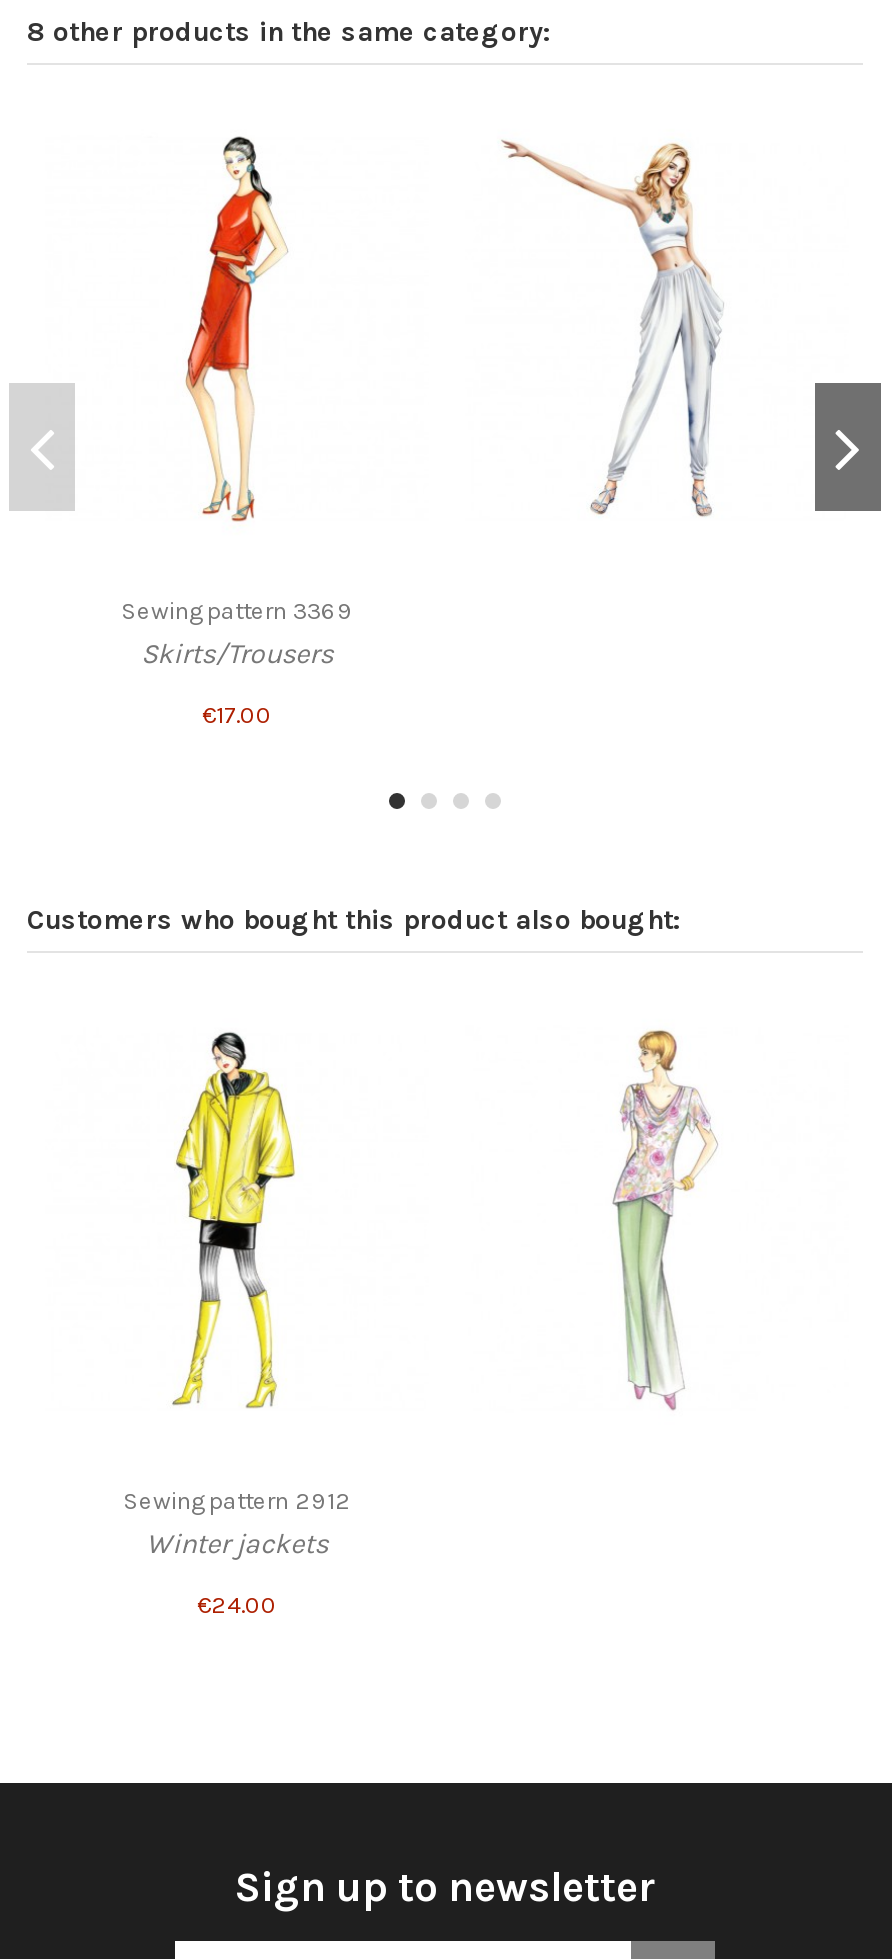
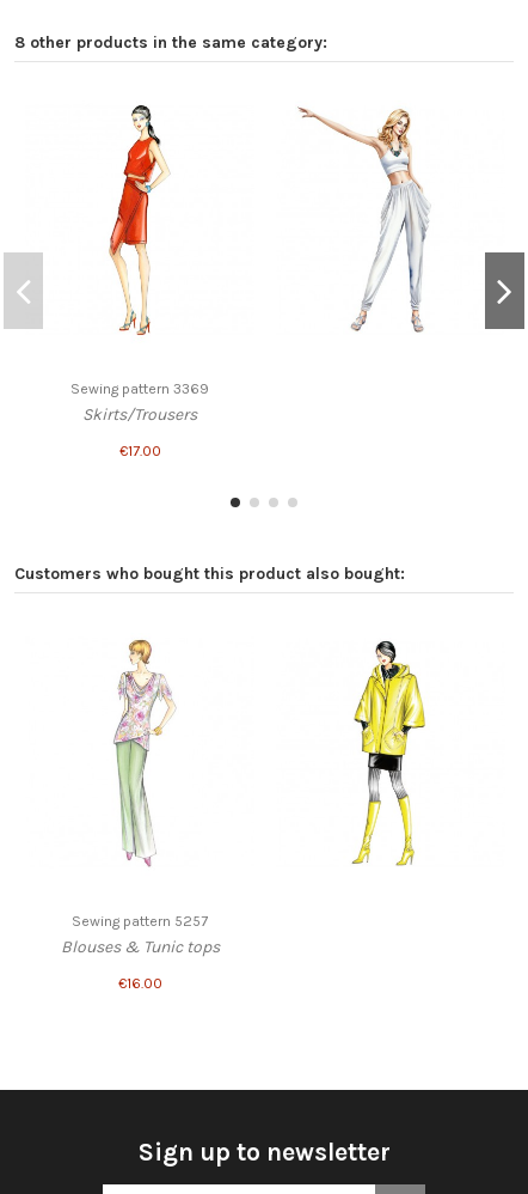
[123,1031,351,1561] [image] | Sewing pattern 2912 | Winter jackets -> [60,639,219,957] [image] | Sewing pattern 5257 | Blouses & Tunic tops
[595,1029,715,1411] [image] -> [351,640,426,866] [image]
[197,1592,277,1620] €24.00 -> [118,975,162,992] €16.00

